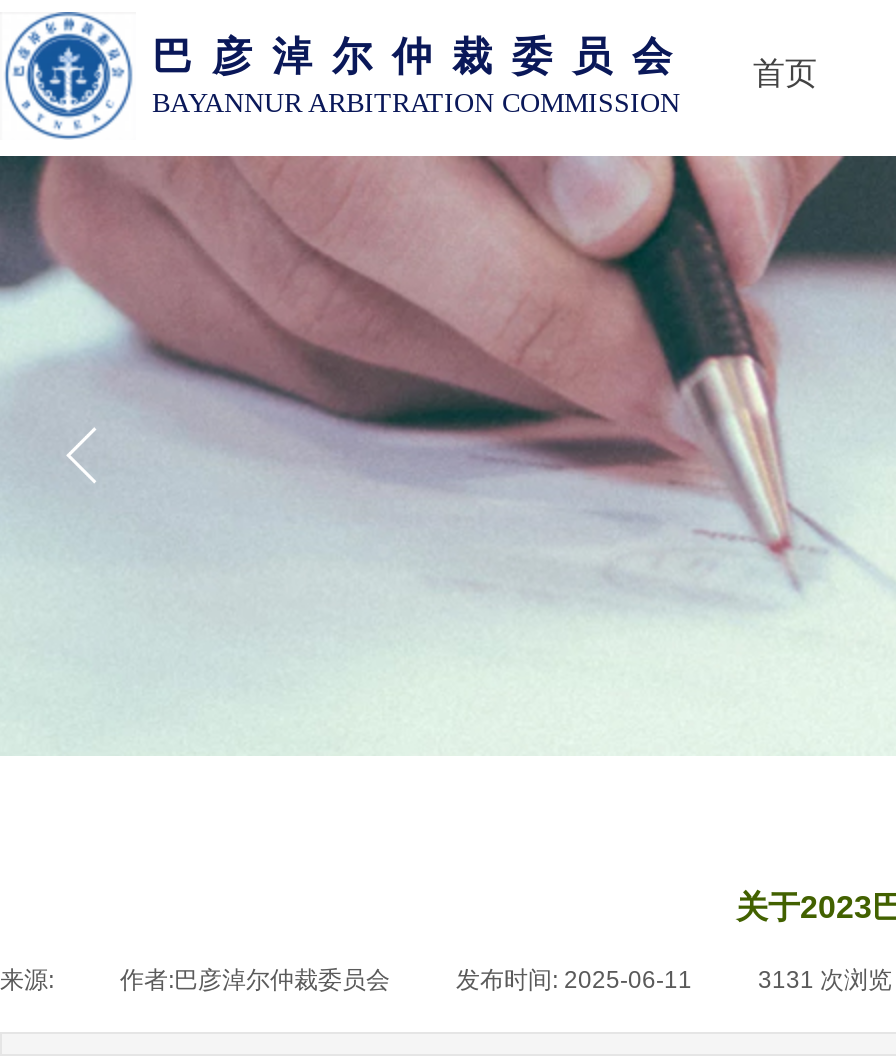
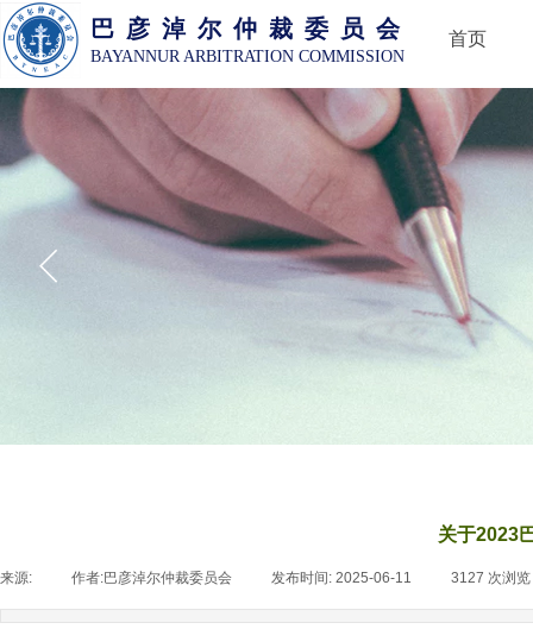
[758,966,892,994] 3131次浏览 -> [451,570,531,586] 3127次浏览

